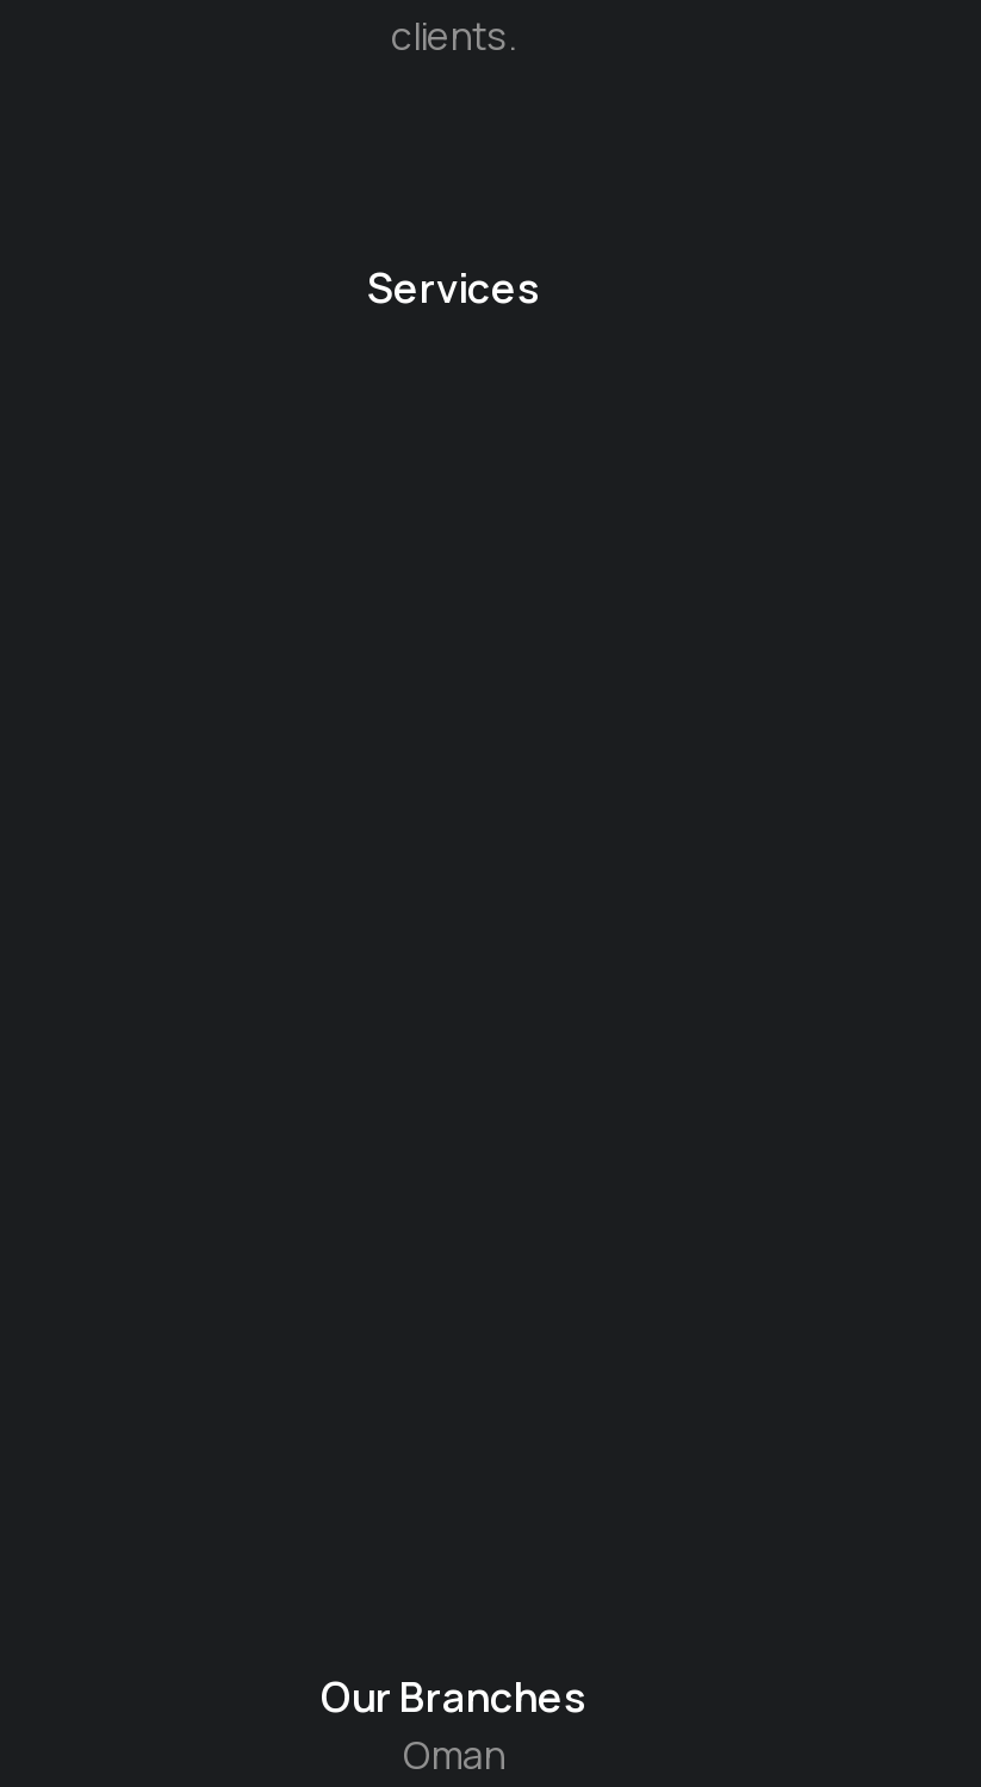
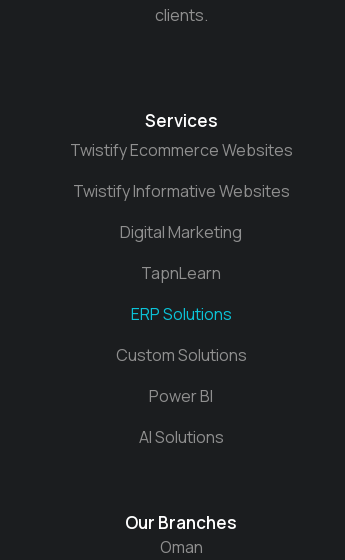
none -> [69,139,292,448] Twistify Ecommerce Websites | Twistify Informative Websites | Digital Marketing | TapnLearn | ERP Solutions | Custom Solutions | Power BI | AI Solutions

